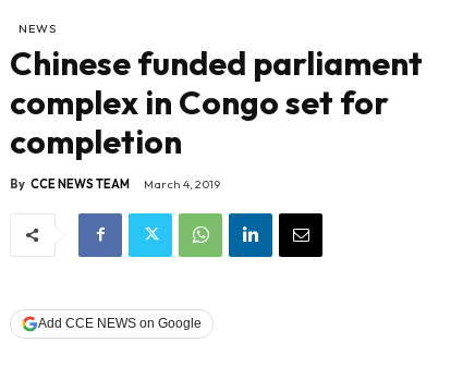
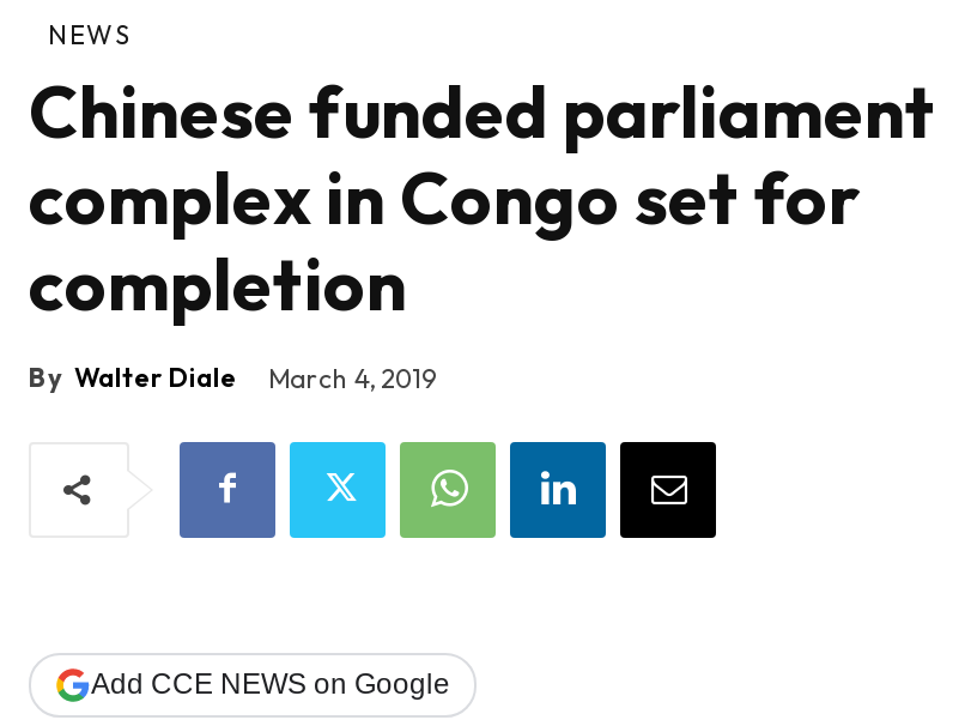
[10,177,130,192] By CCE NEWS TEAM -> [29,362,237,395] By Walter Diale

